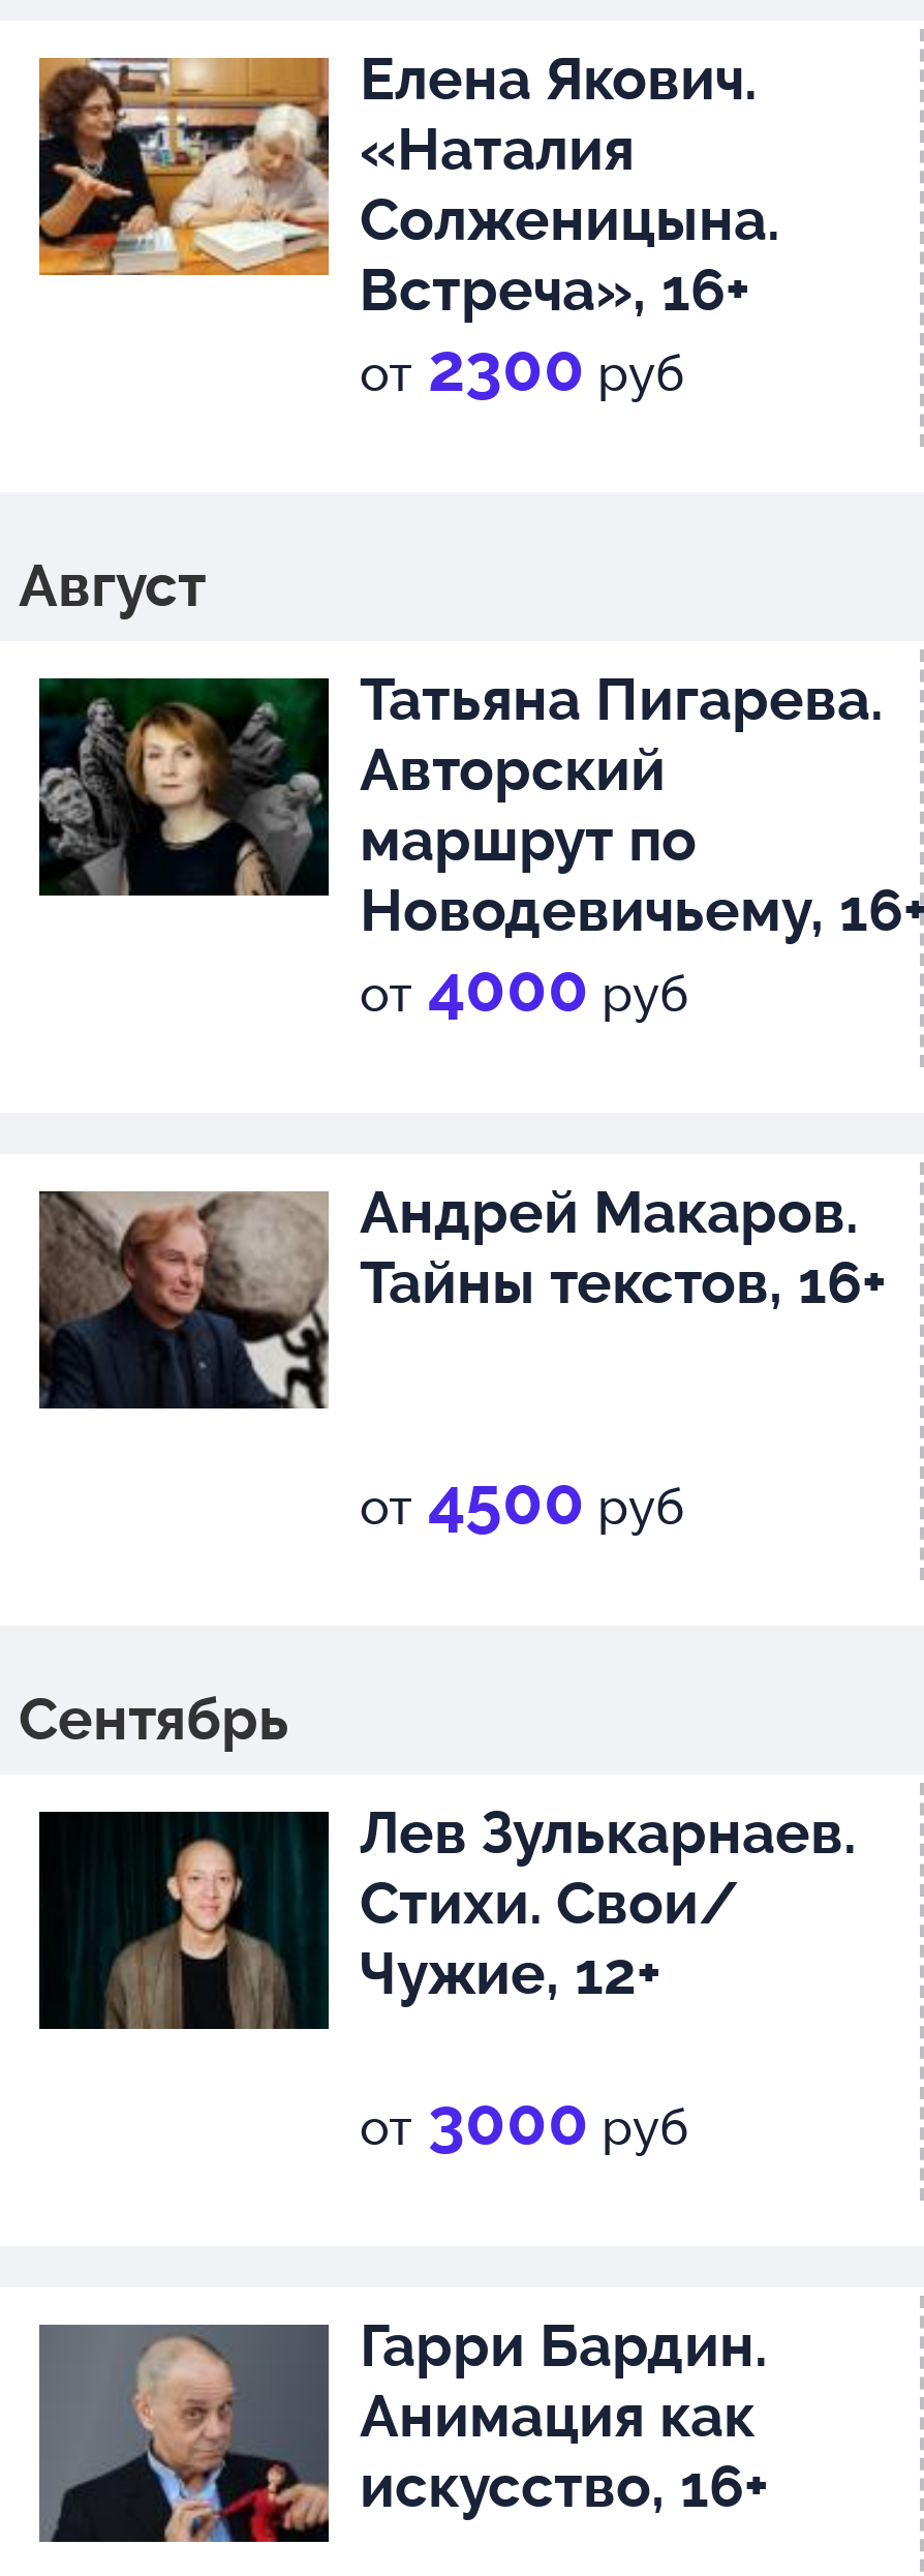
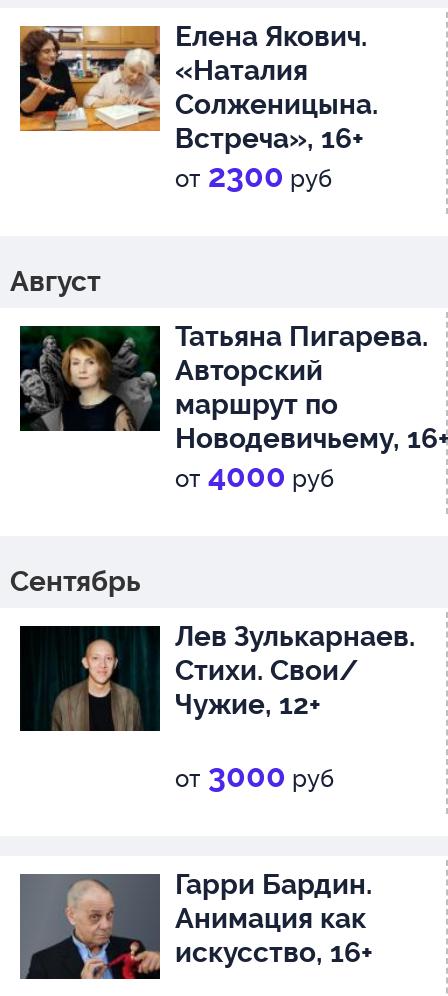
[39,1179,887,1539] [image] | Андрей Макаров. | Тайны текстов, 16+ | от 4500 руб -> none

